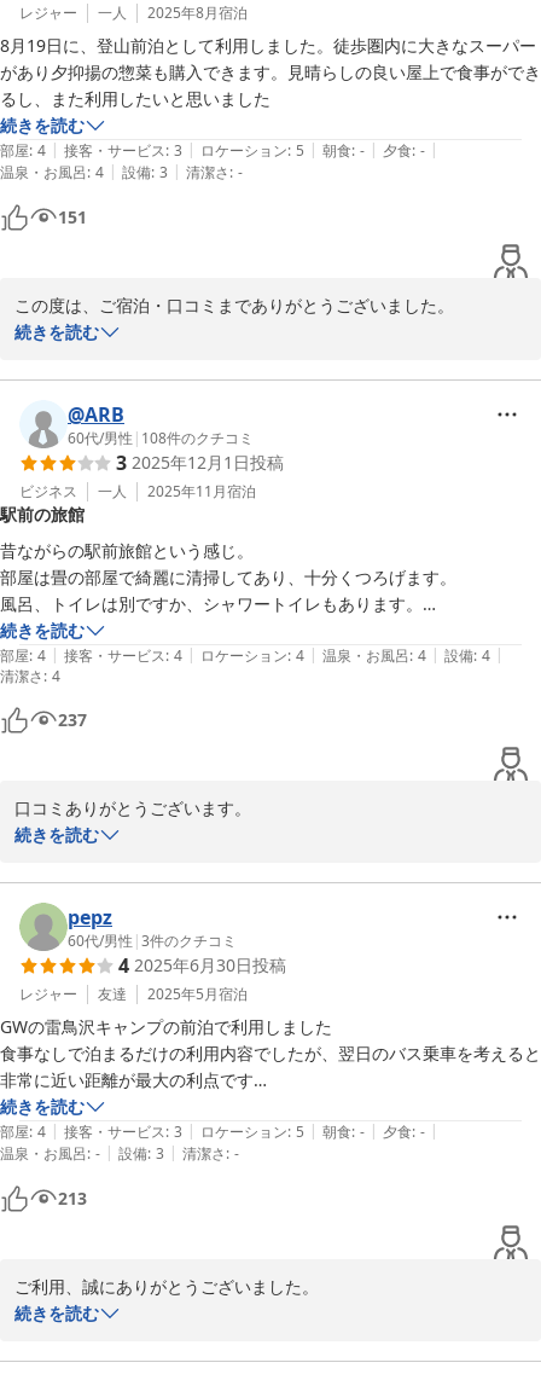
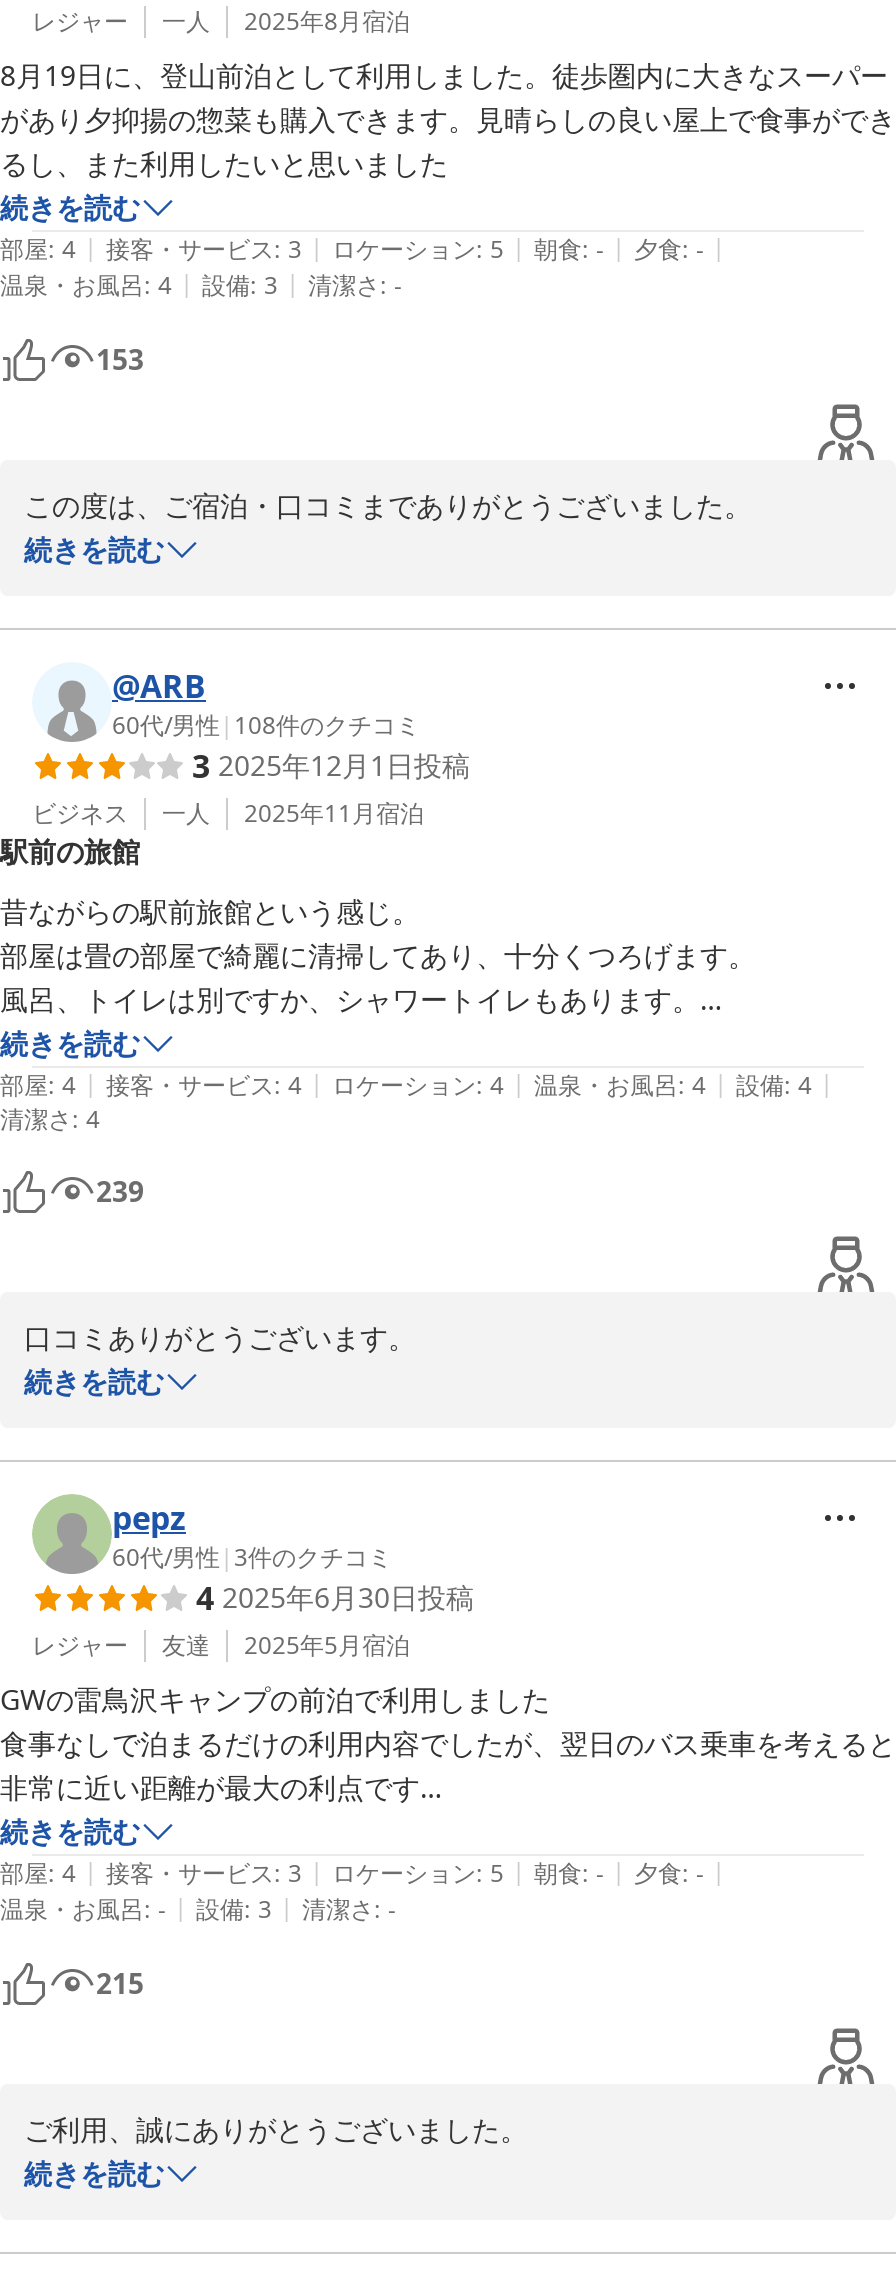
[58,205,87,228] 151 -> [96,340,144,378] 153
[58,708,87,731] 237 -> [96,1172,144,1210] 239
[58,1187,87,1210] 213 -> [96,1964,144,2002] 215

